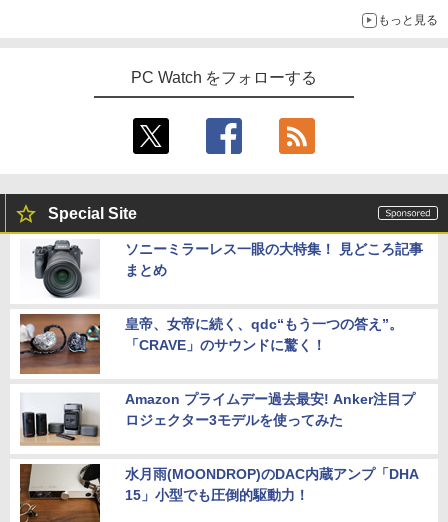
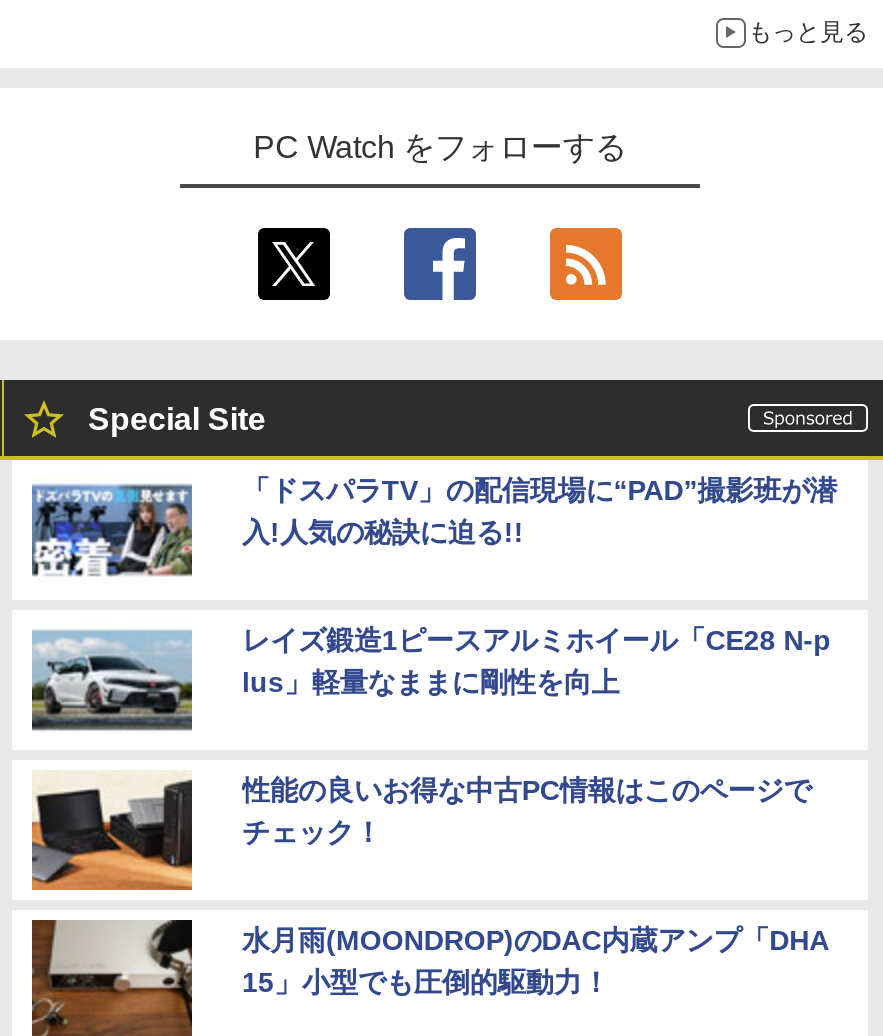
[20,239,423,299] [image] | ソニーミラーレス一眼の大特集！ 見どころ記事 | まとめ -> [30,472,837,588] [image] | 「ドスパラTV」の配信現場に“PAD”撮影班が潜 | 入!人気の秘訣に迫る!!
[19,313,403,375] [image] | 皇帝、女帝に続く、qdc“もう一つの答え”。 | 「CRAVE」のサウンドに驚く！ -> [32,620,831,740] [image] | レイズ鍛造1ピースアルミホイール「CE28 N-p | lus」軽量なままに剛性を向上
[20,391,415,449] [image] | Amazon プライムデー過去最安! Anker注目プ | ロジェクター3モデルを使ってみた -> [30,772,811,892] [image] | 性能の良いお得な中古PC情報はこのページで | チェック！

